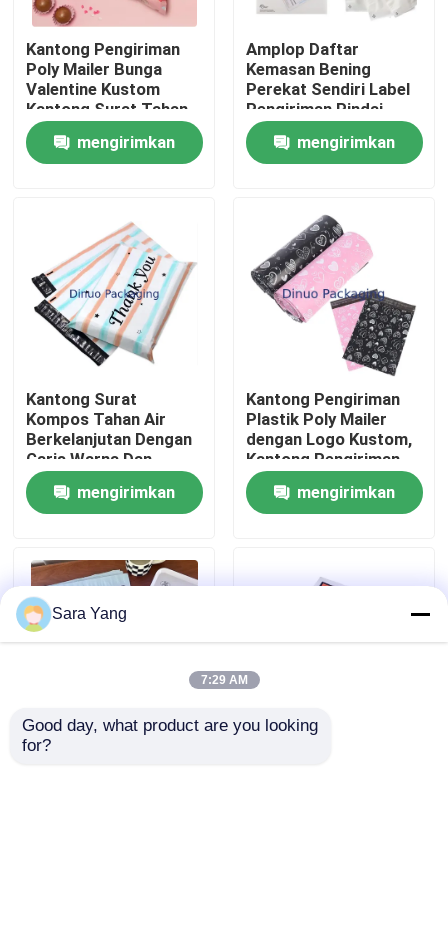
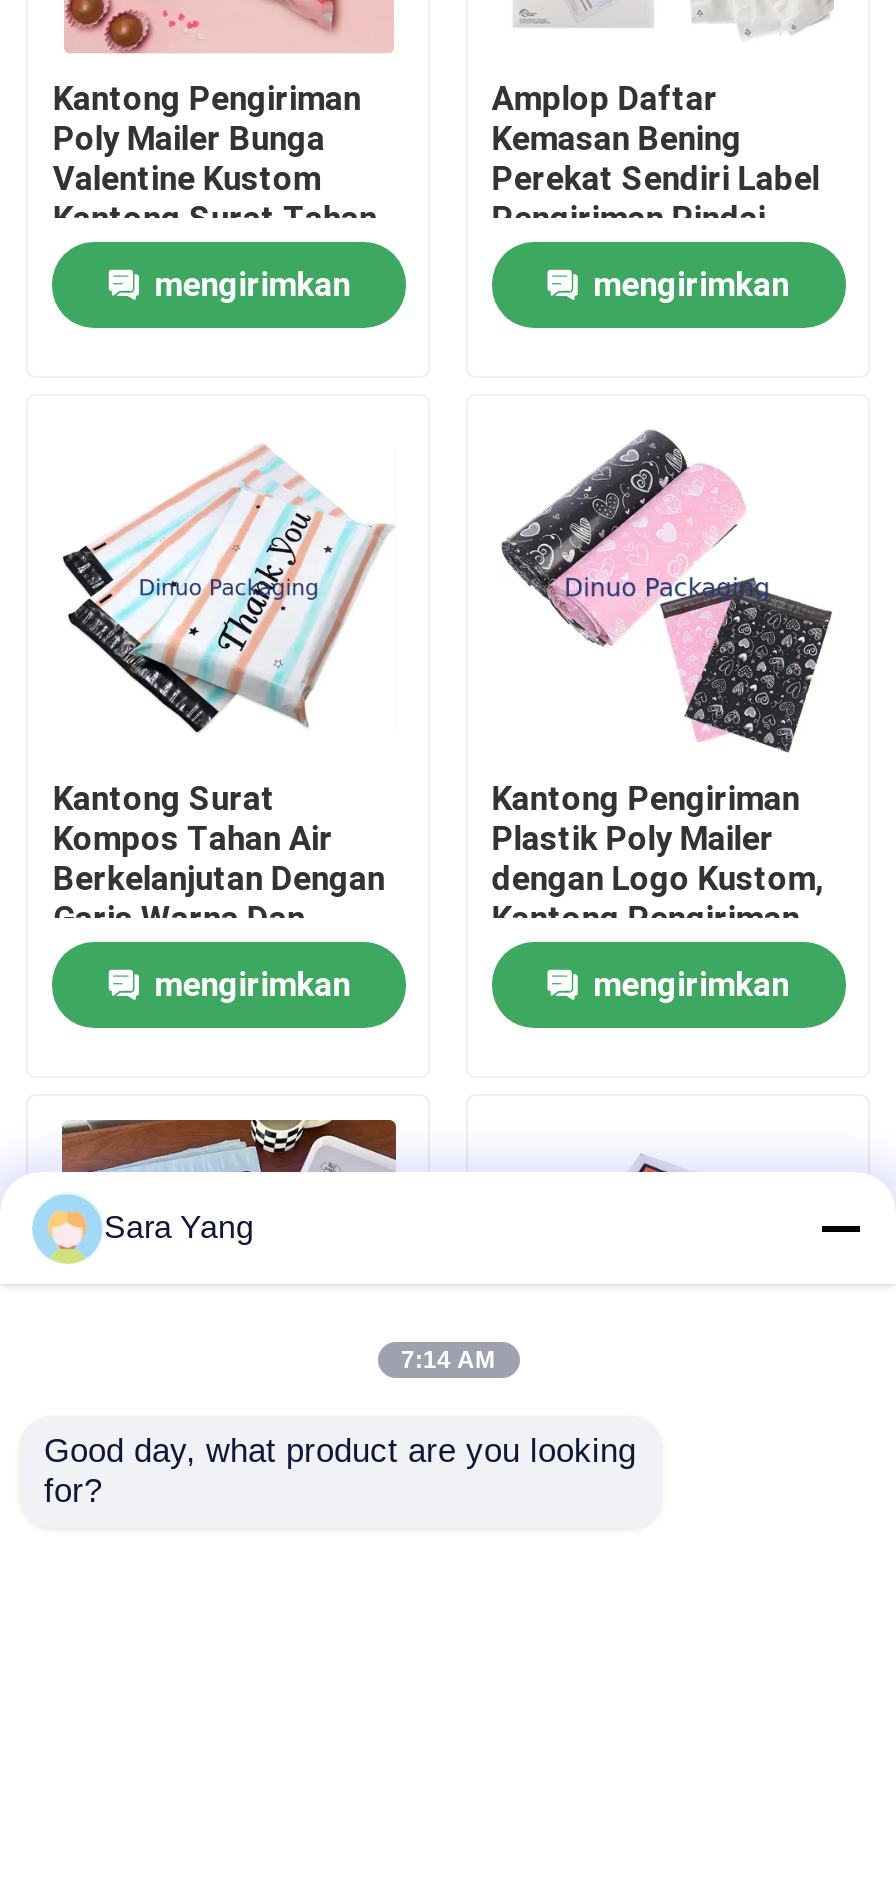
[200,673,247,687] 7:29 AM -> [401,1346,495,1374] 7:14 AM

